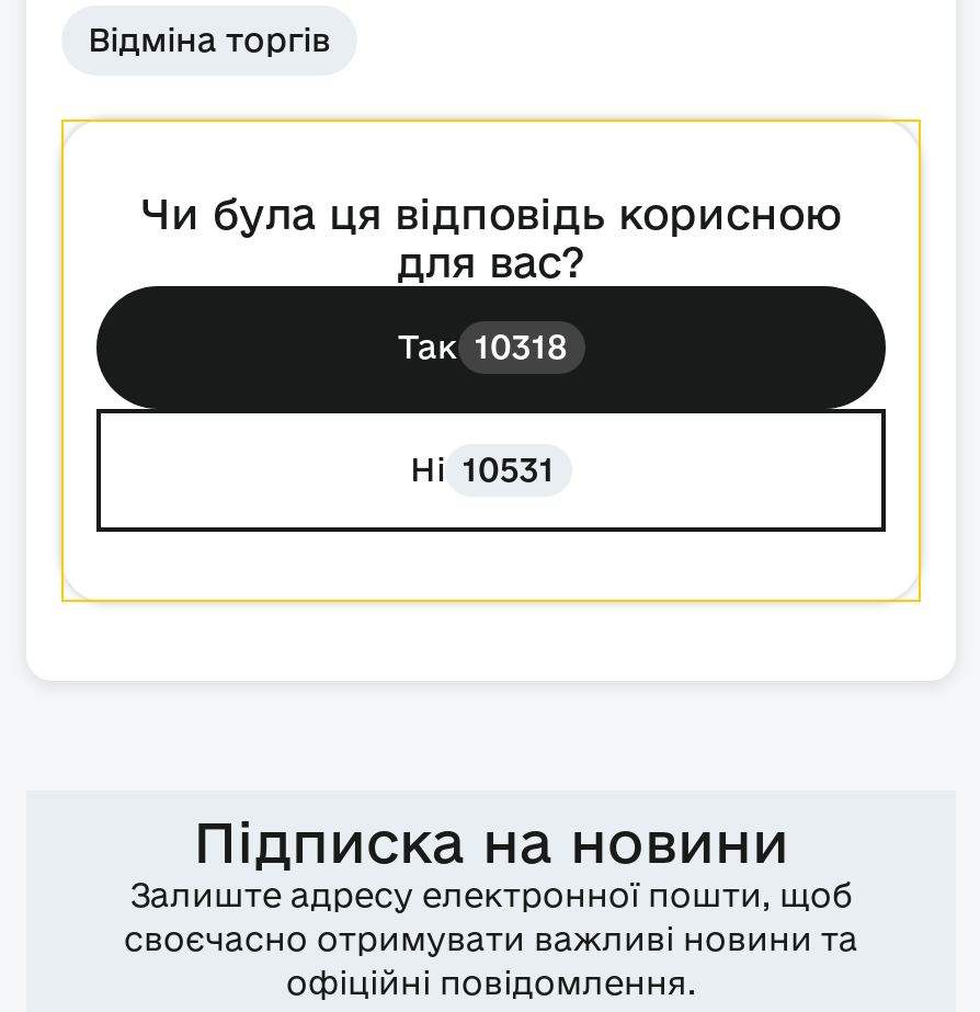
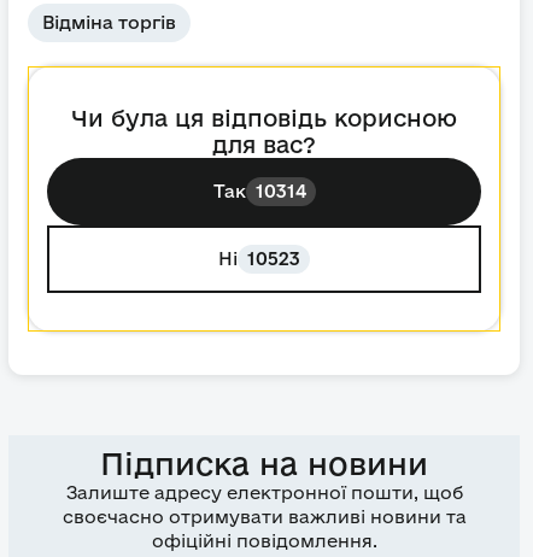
[398,328,567,366] Так 10318 -> [213,181,306,202] Так 10314
[410,451,555,488] Ні 10531 -> [218,249,300,269] Ні 10523

